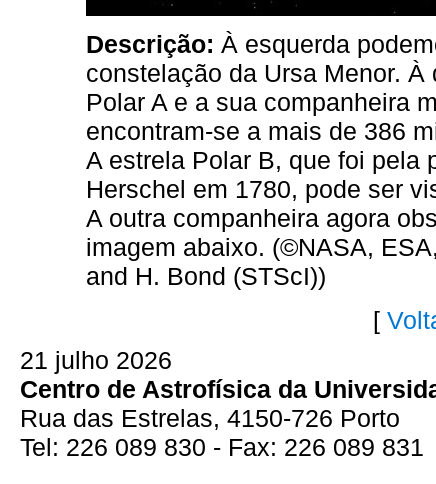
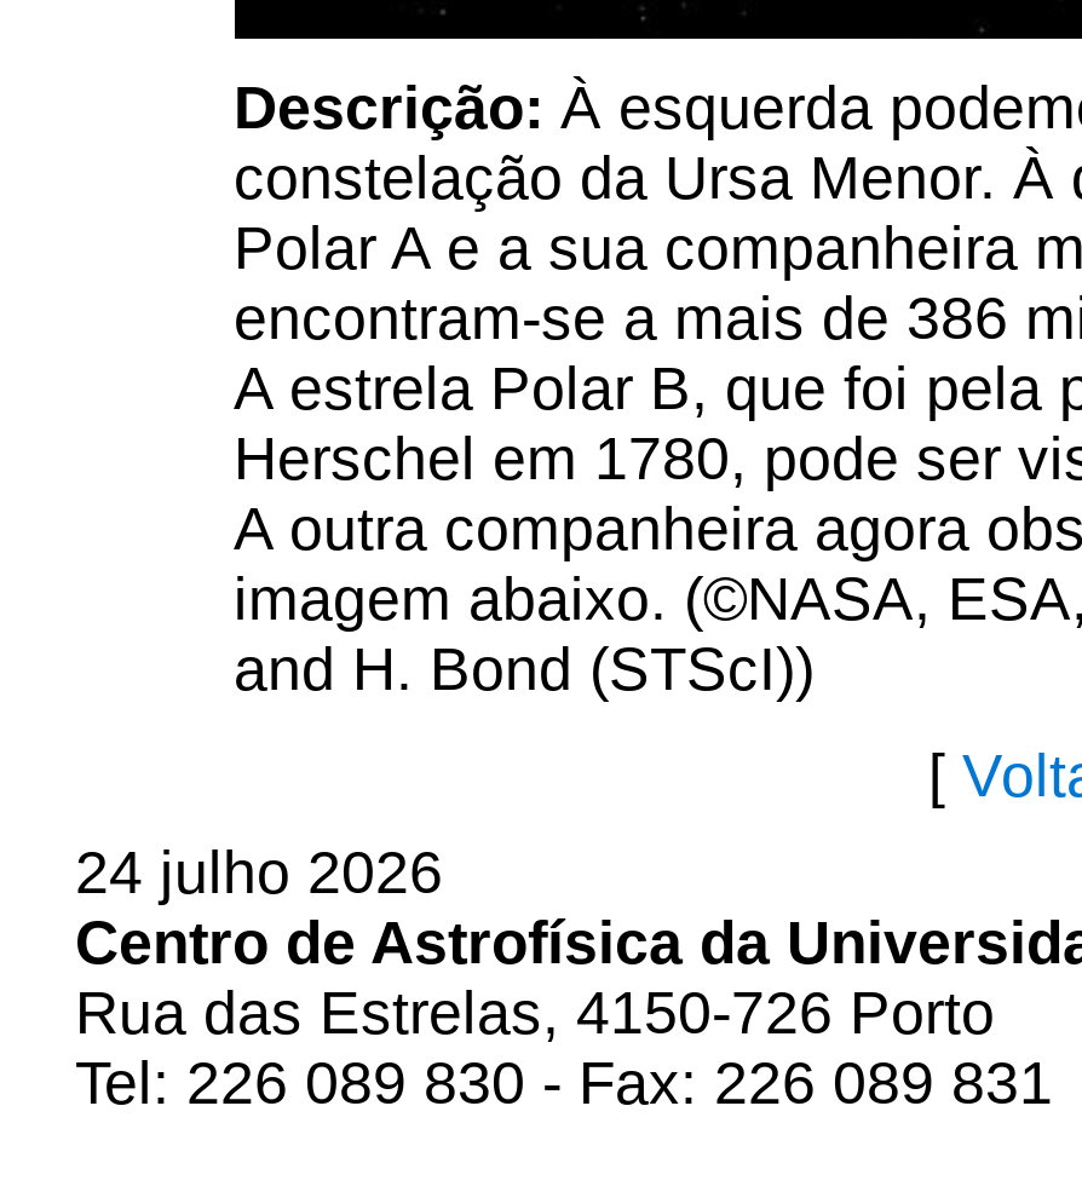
[20,346,172,374] 21 julho 2026 -> [75,837,443,905] 24 julho 2026

